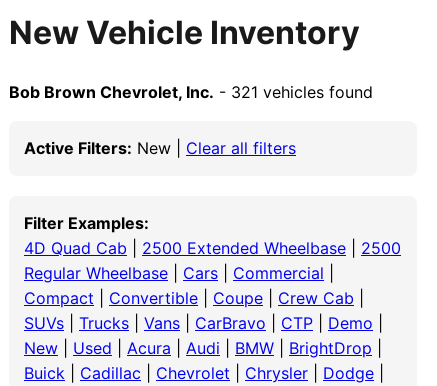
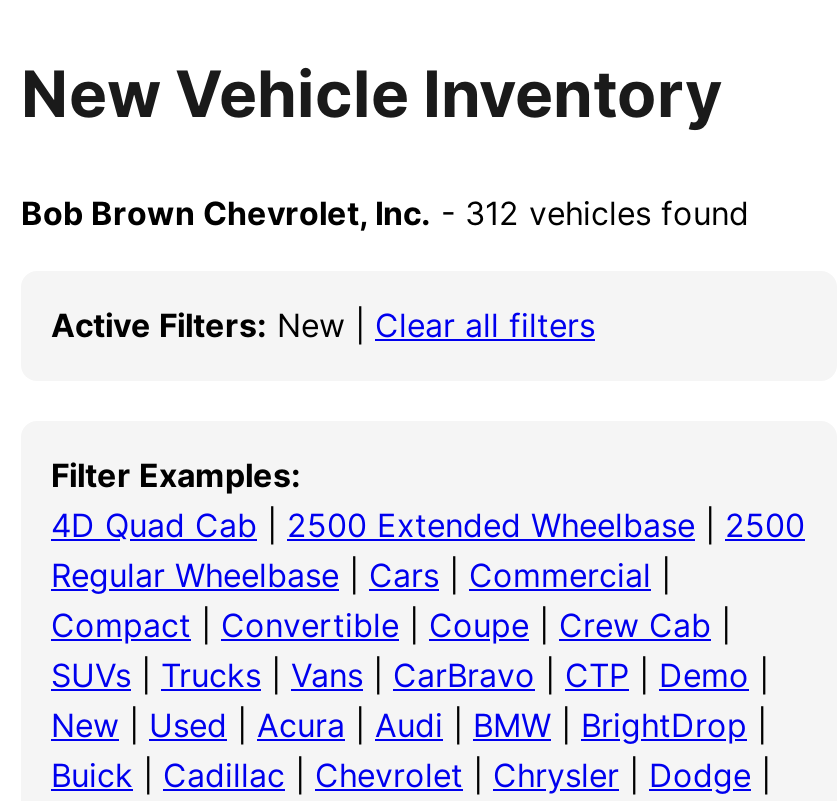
[9,82,373,102] Bob Brown Chevrolet, Inc. - 321 vehicles found -> [21,193,749,233] Bob Brown Chevrolet, Inc. - 312 vehicles found

